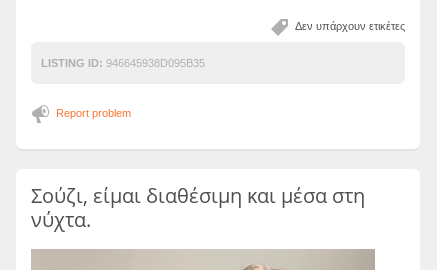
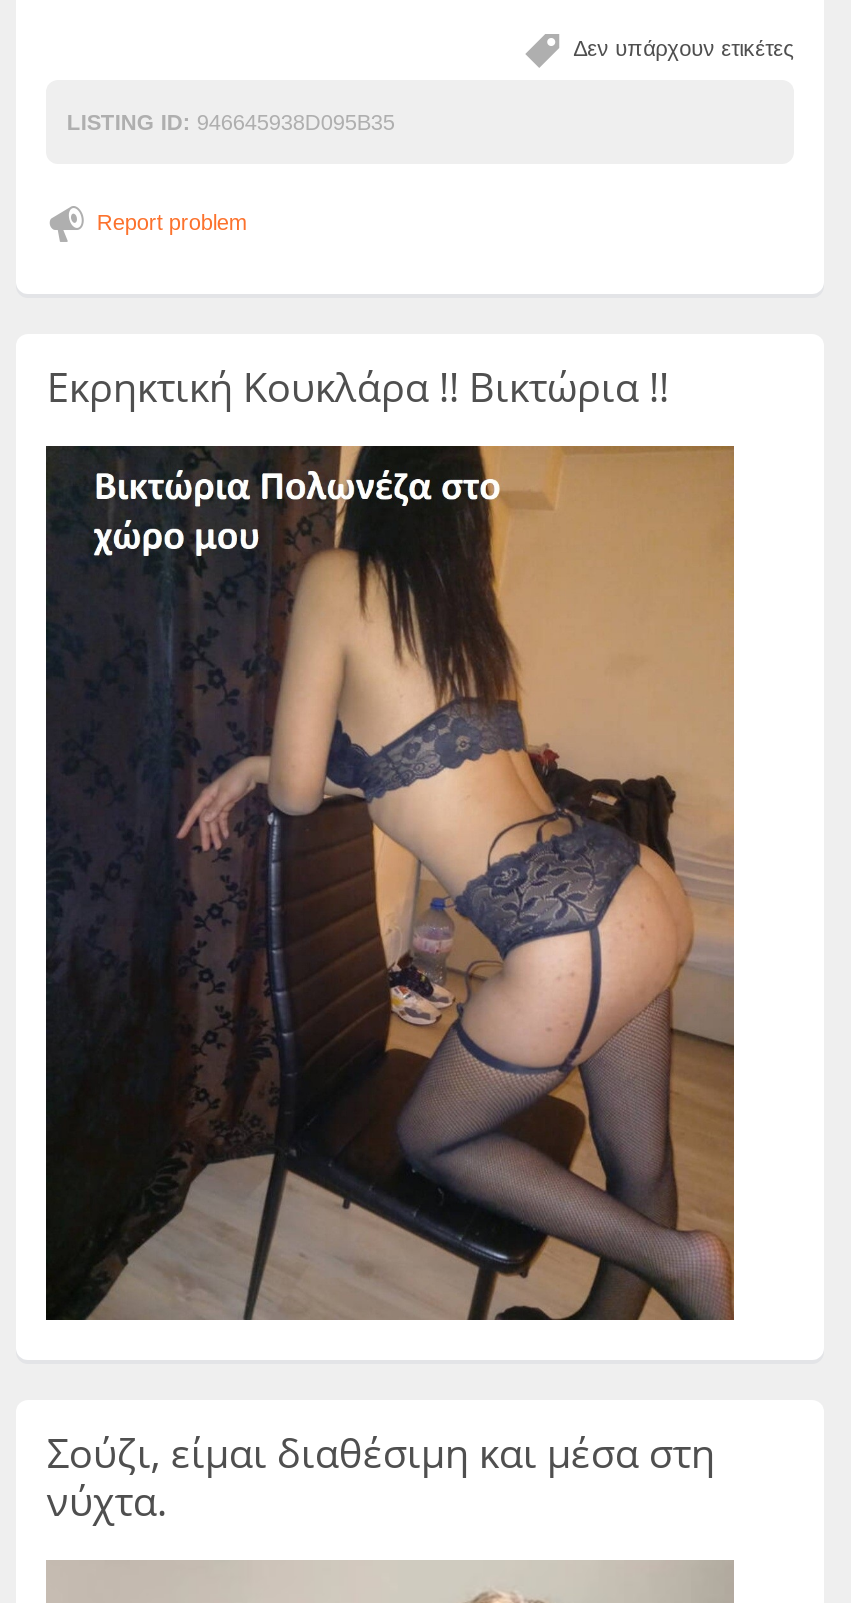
none -> [44,444,736,1322] [image]
none -> [47,359,669,413] Εκρηκτική Κουκλάρα !! Βικτώρια !!

